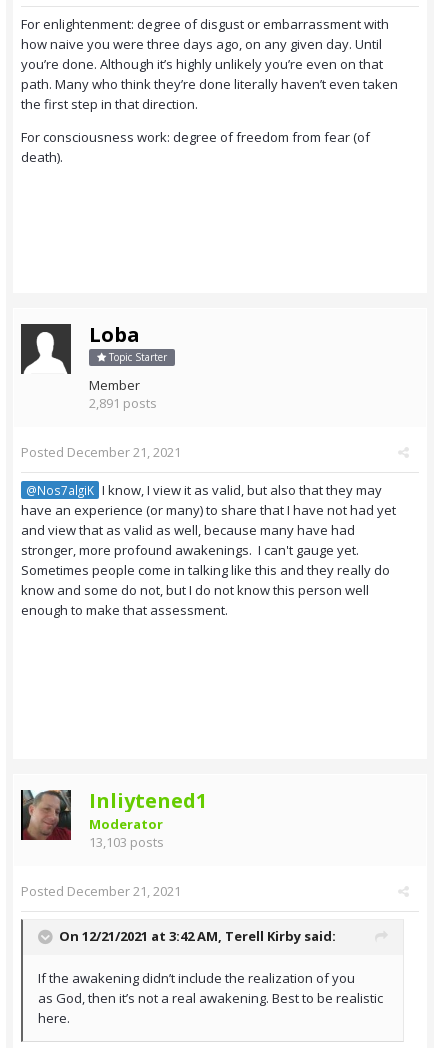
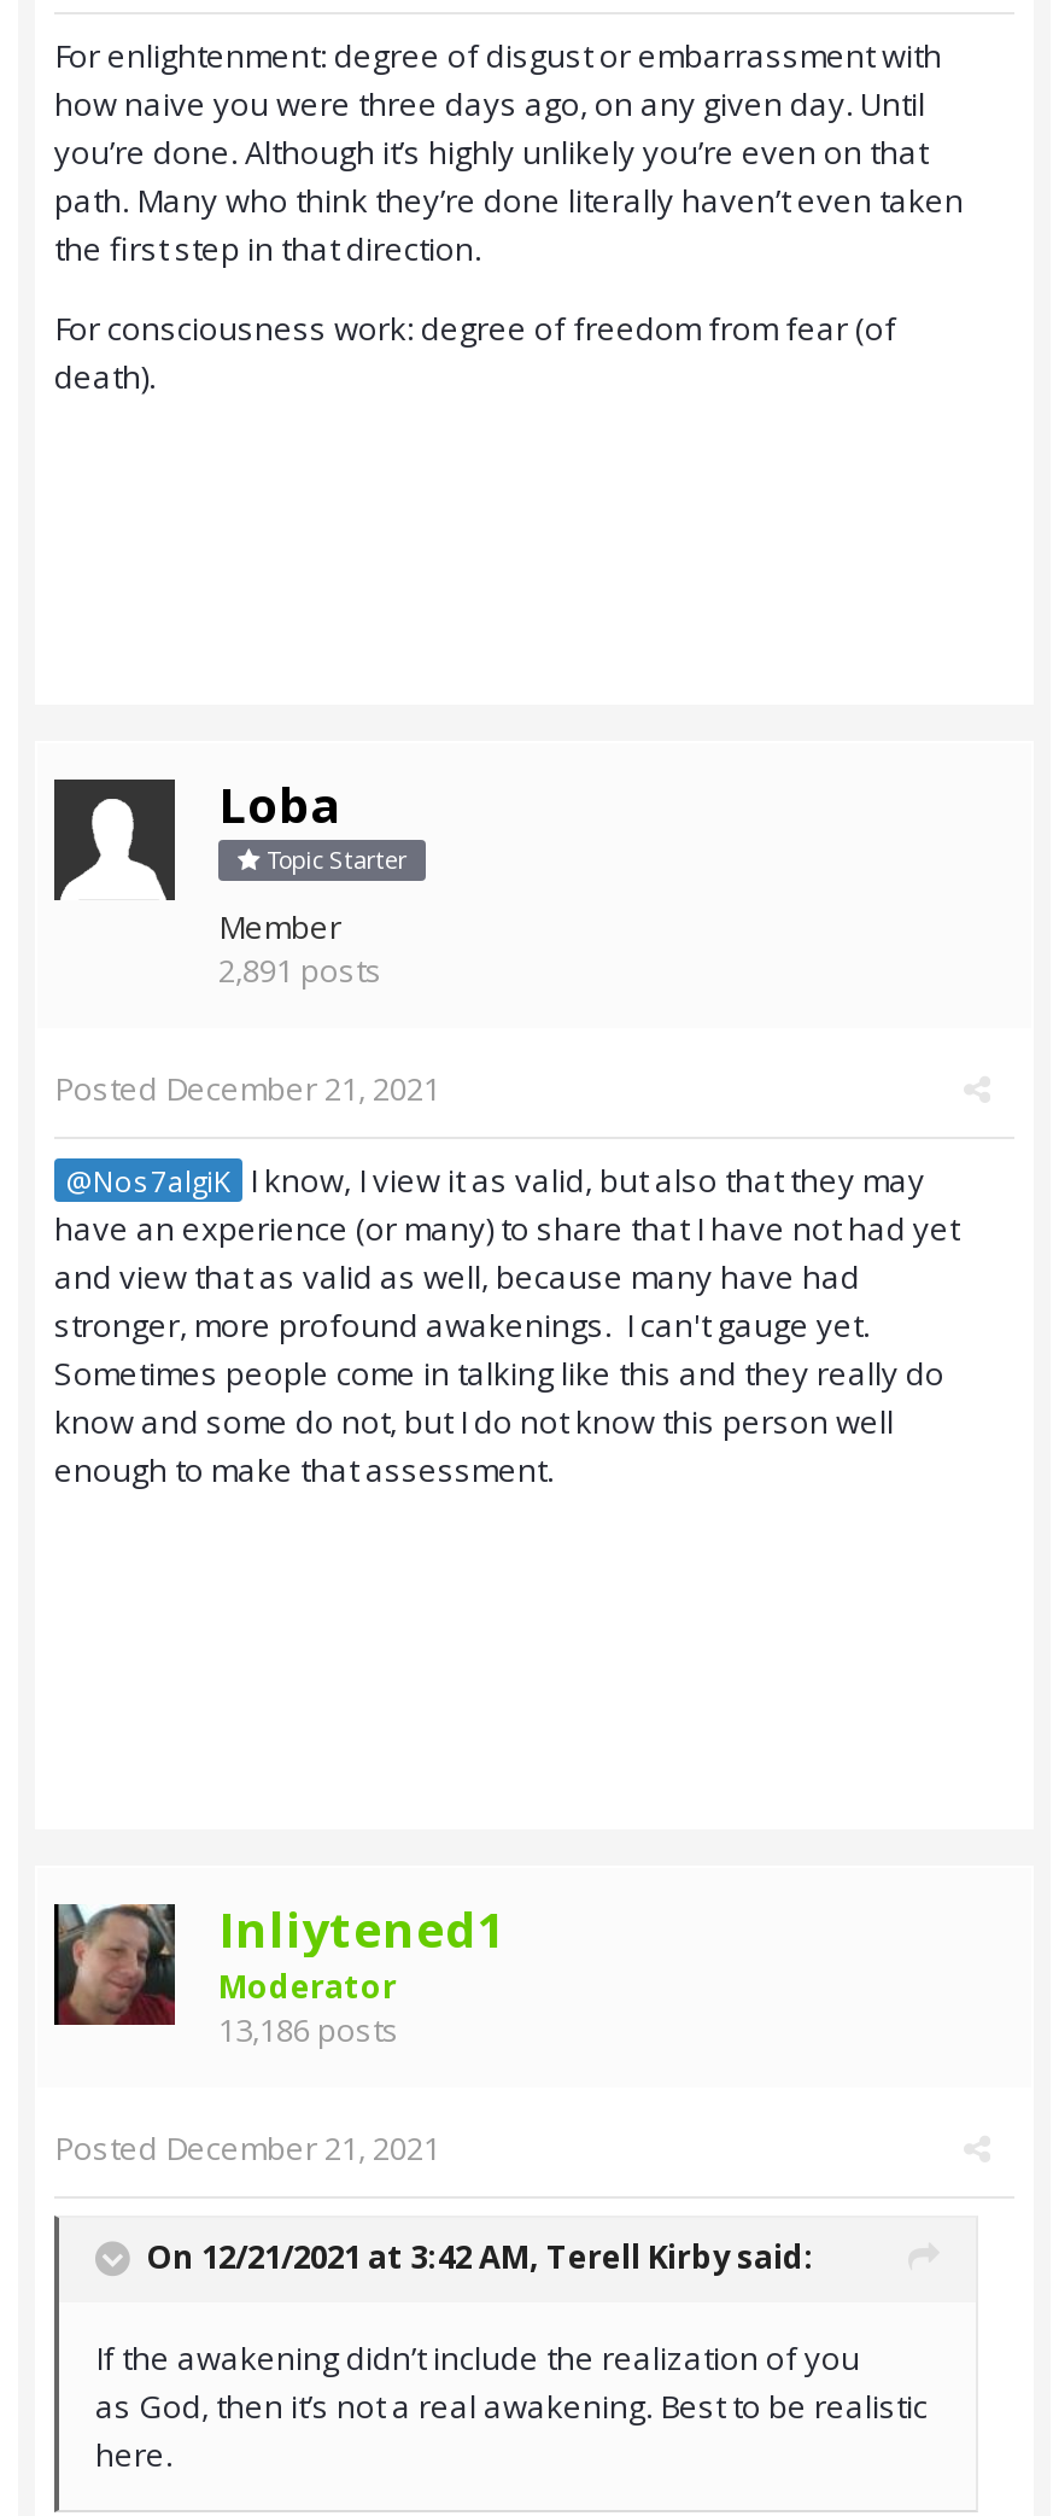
[89,833,164,851] 13,103 posts -> [218,2008,399,2052] 13,186 posts

